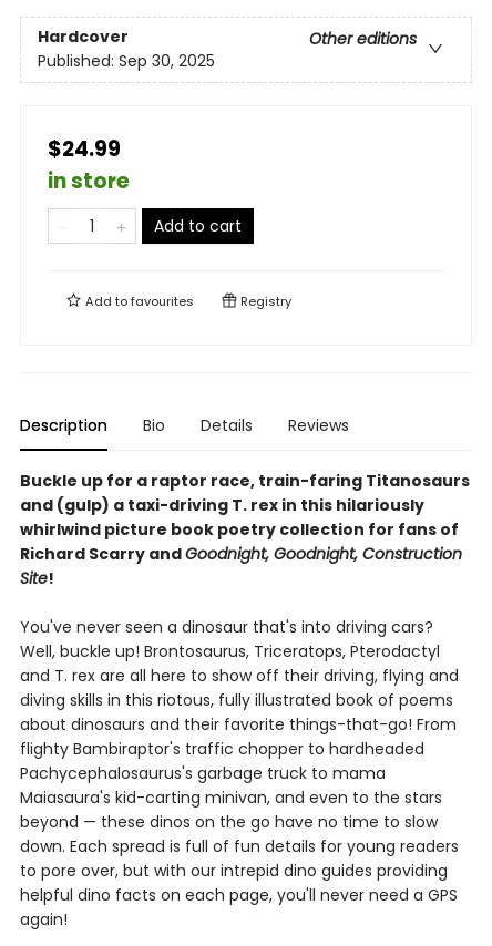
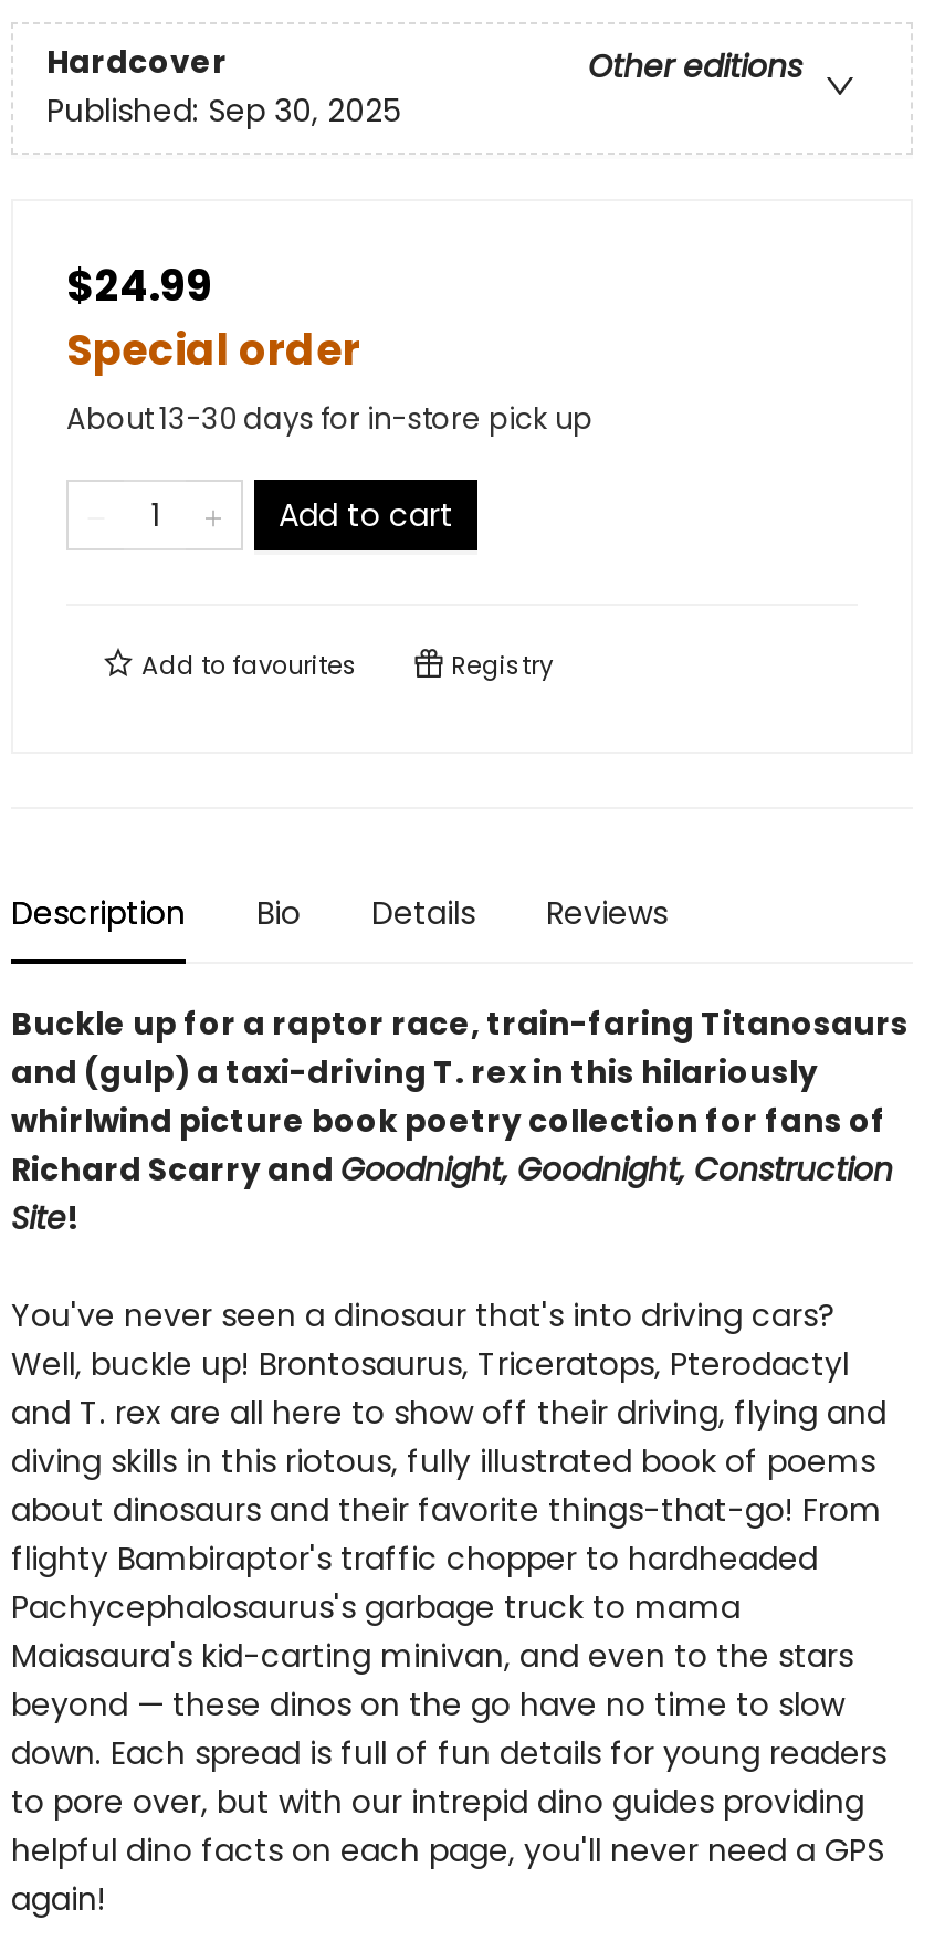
[48,166,130,196] in store -> [66,321,592,440] Special order | About 13-30 days for in-store pick up

